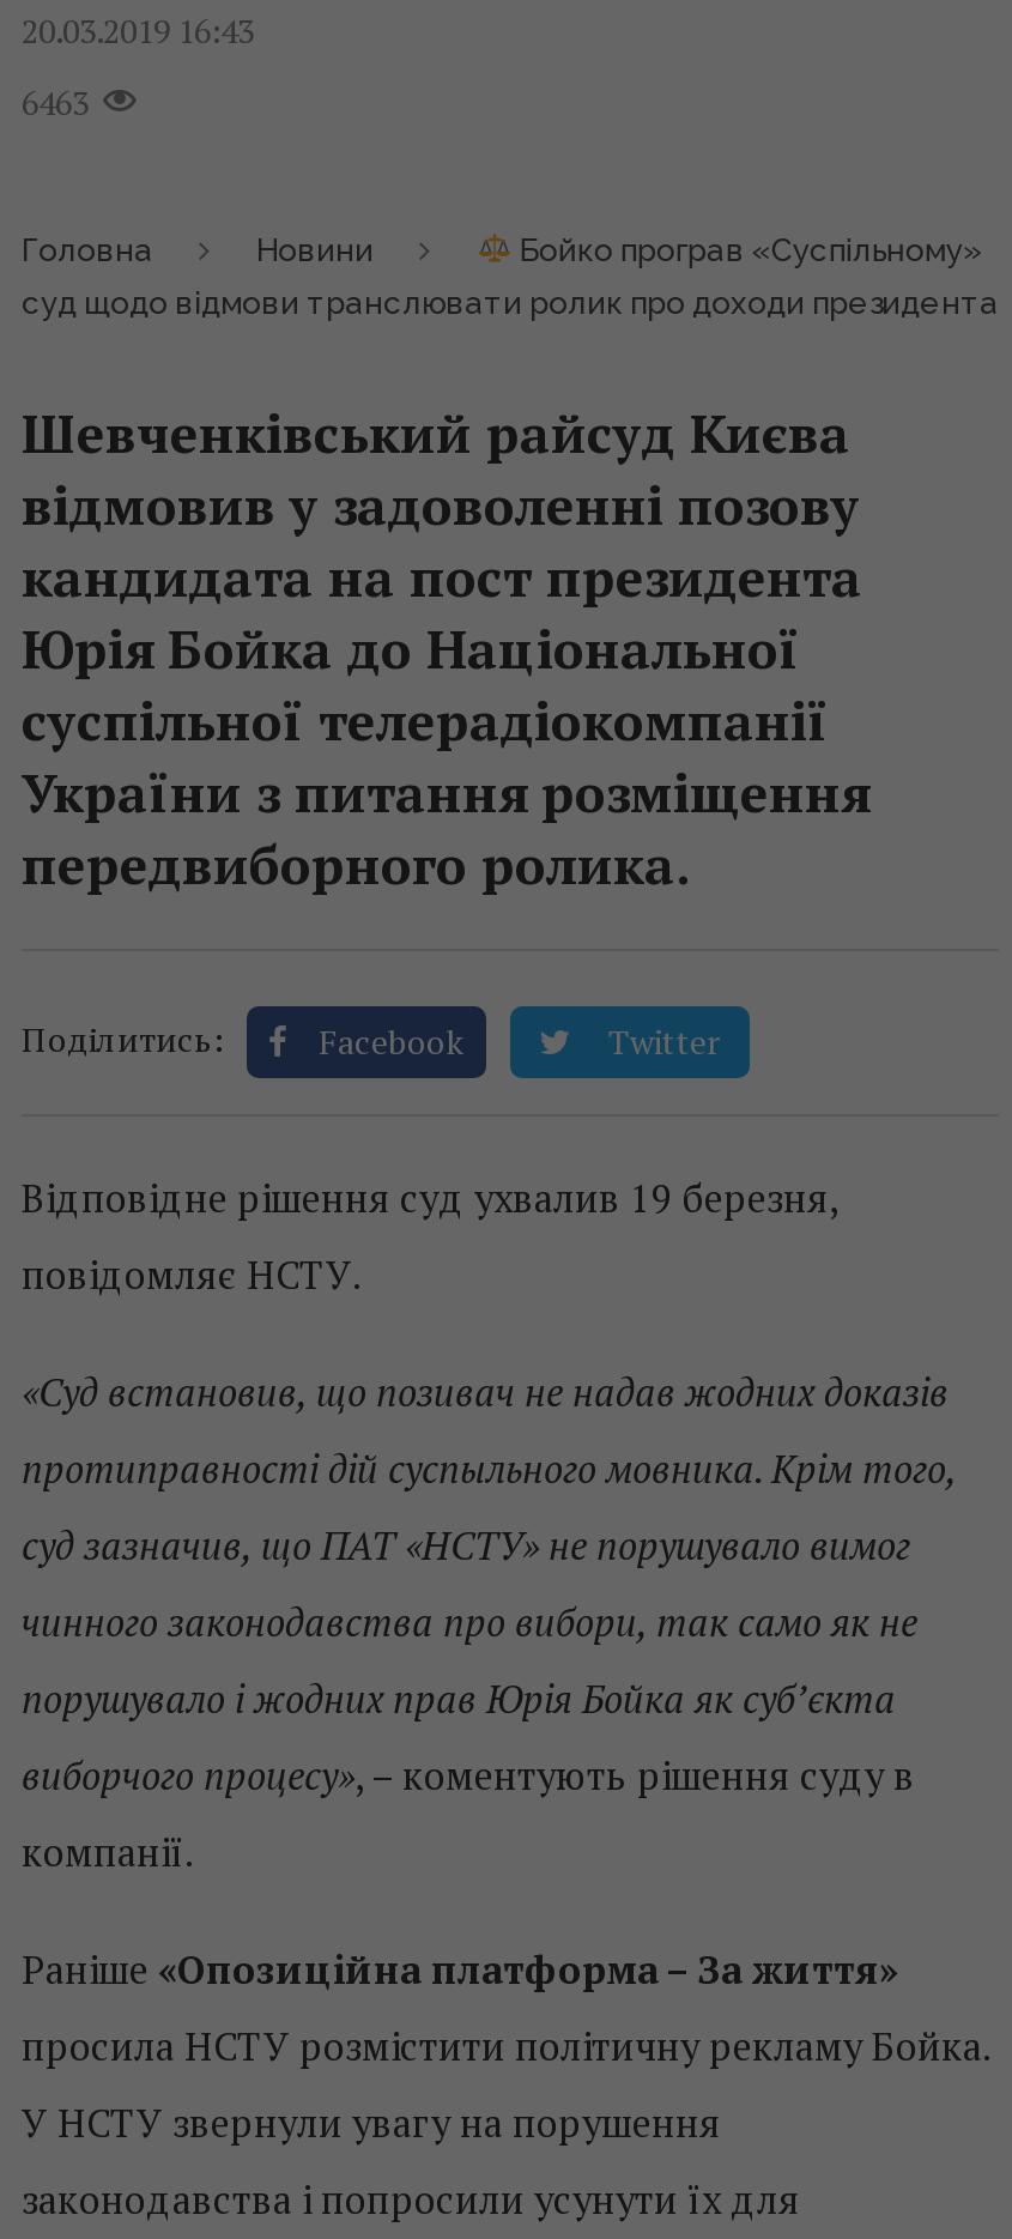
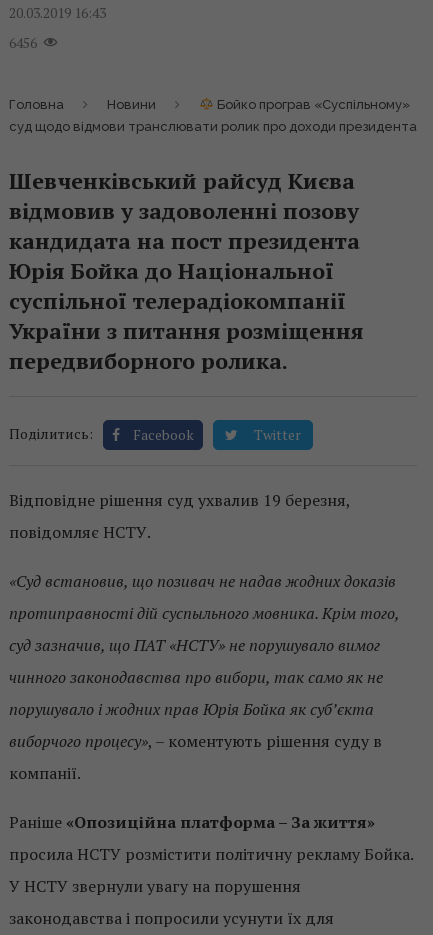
[22,79,89,125] 6463 -> [9,33,37,52] 6456

